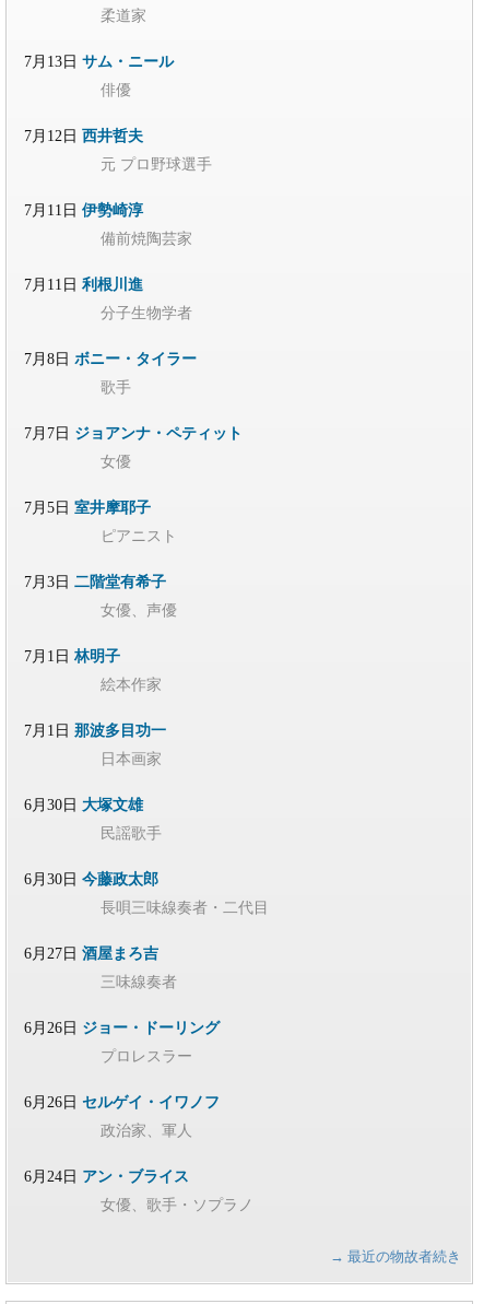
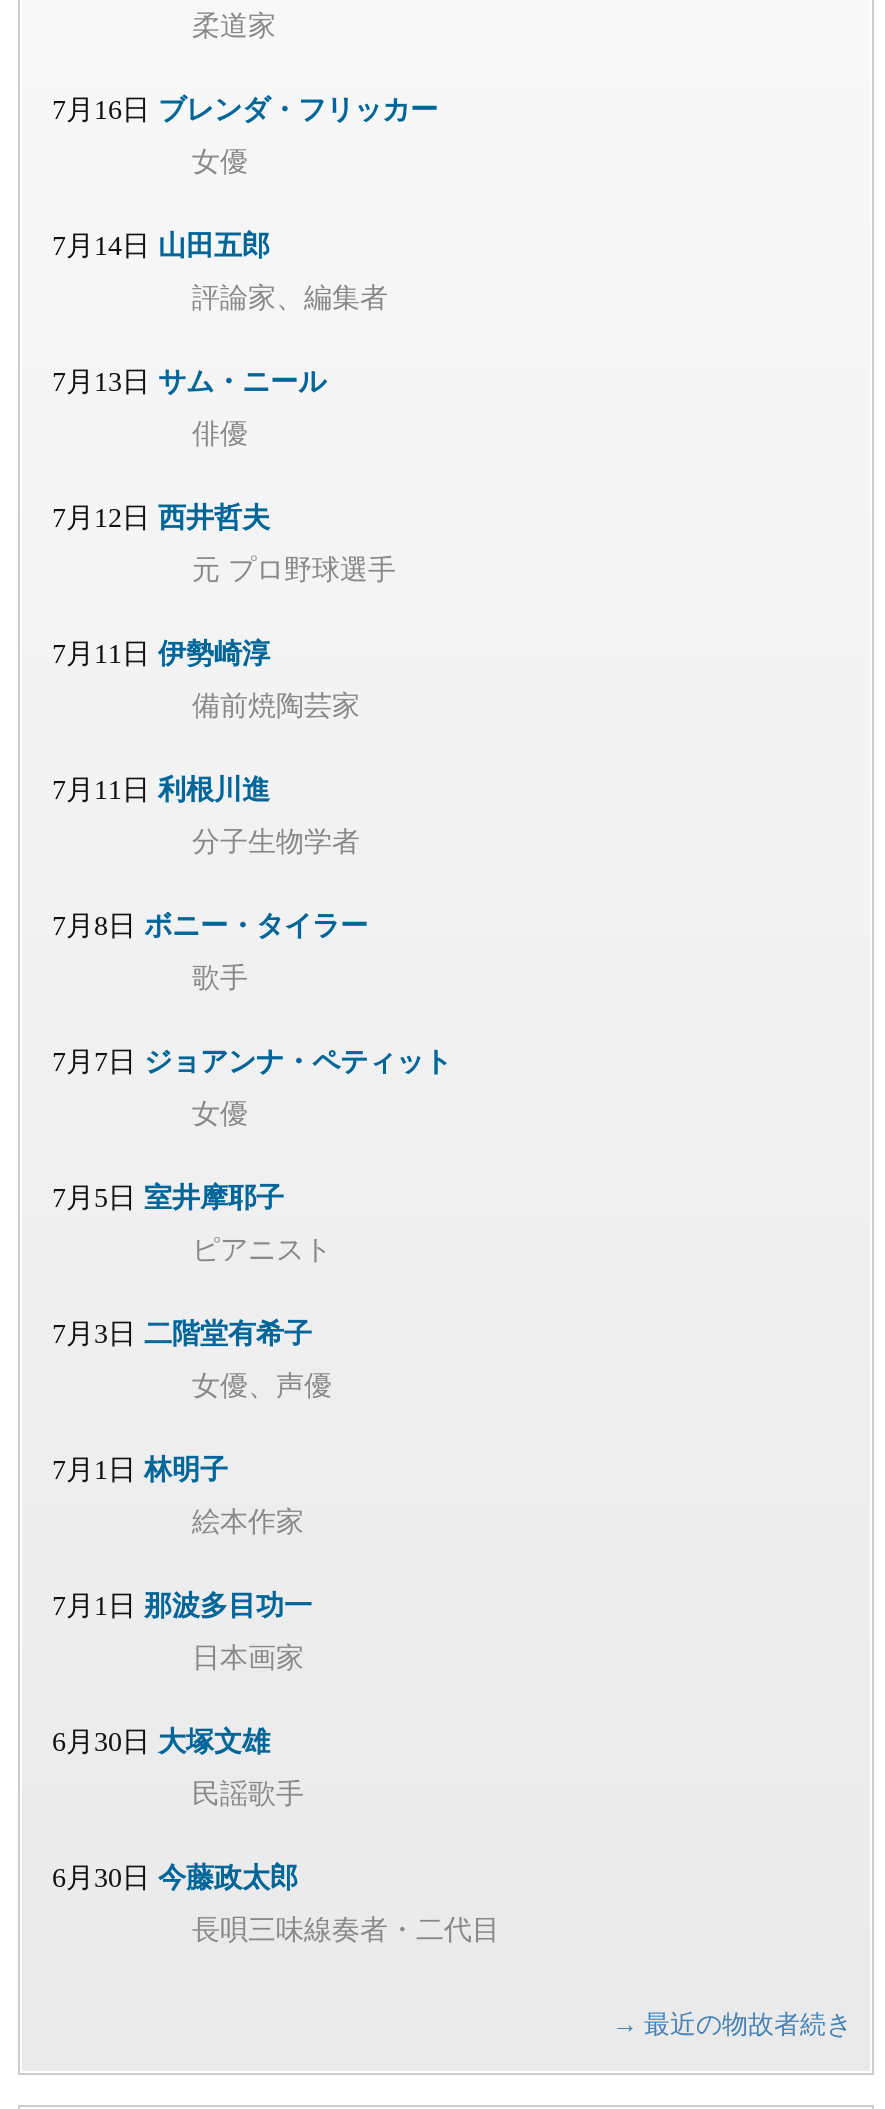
none -> [52,94,438,312] 7月16日ブレンダ・フリッカー | 女優 | 7月14日山田五郎 | 評論家、編集者
moved [24,53,269,915] -> [52,366,500,1944]: 7月13日サム・ニール | 俳優 | 7月12日西井哲夫 | ... | 6月30日今藤政太郎 | 長唄三味線奏者・二代目
[24,945,253,1213] 6月27日酒屋まろ吉 | 三味線奏者 | 6月26日ジョー・ドーリング | プロレスラー | 6月26日セルゲイ・イワノフ | 政治家、軍人 | 6月24日アン・ブライス | 女優、歌手・ソプラノ -> none

